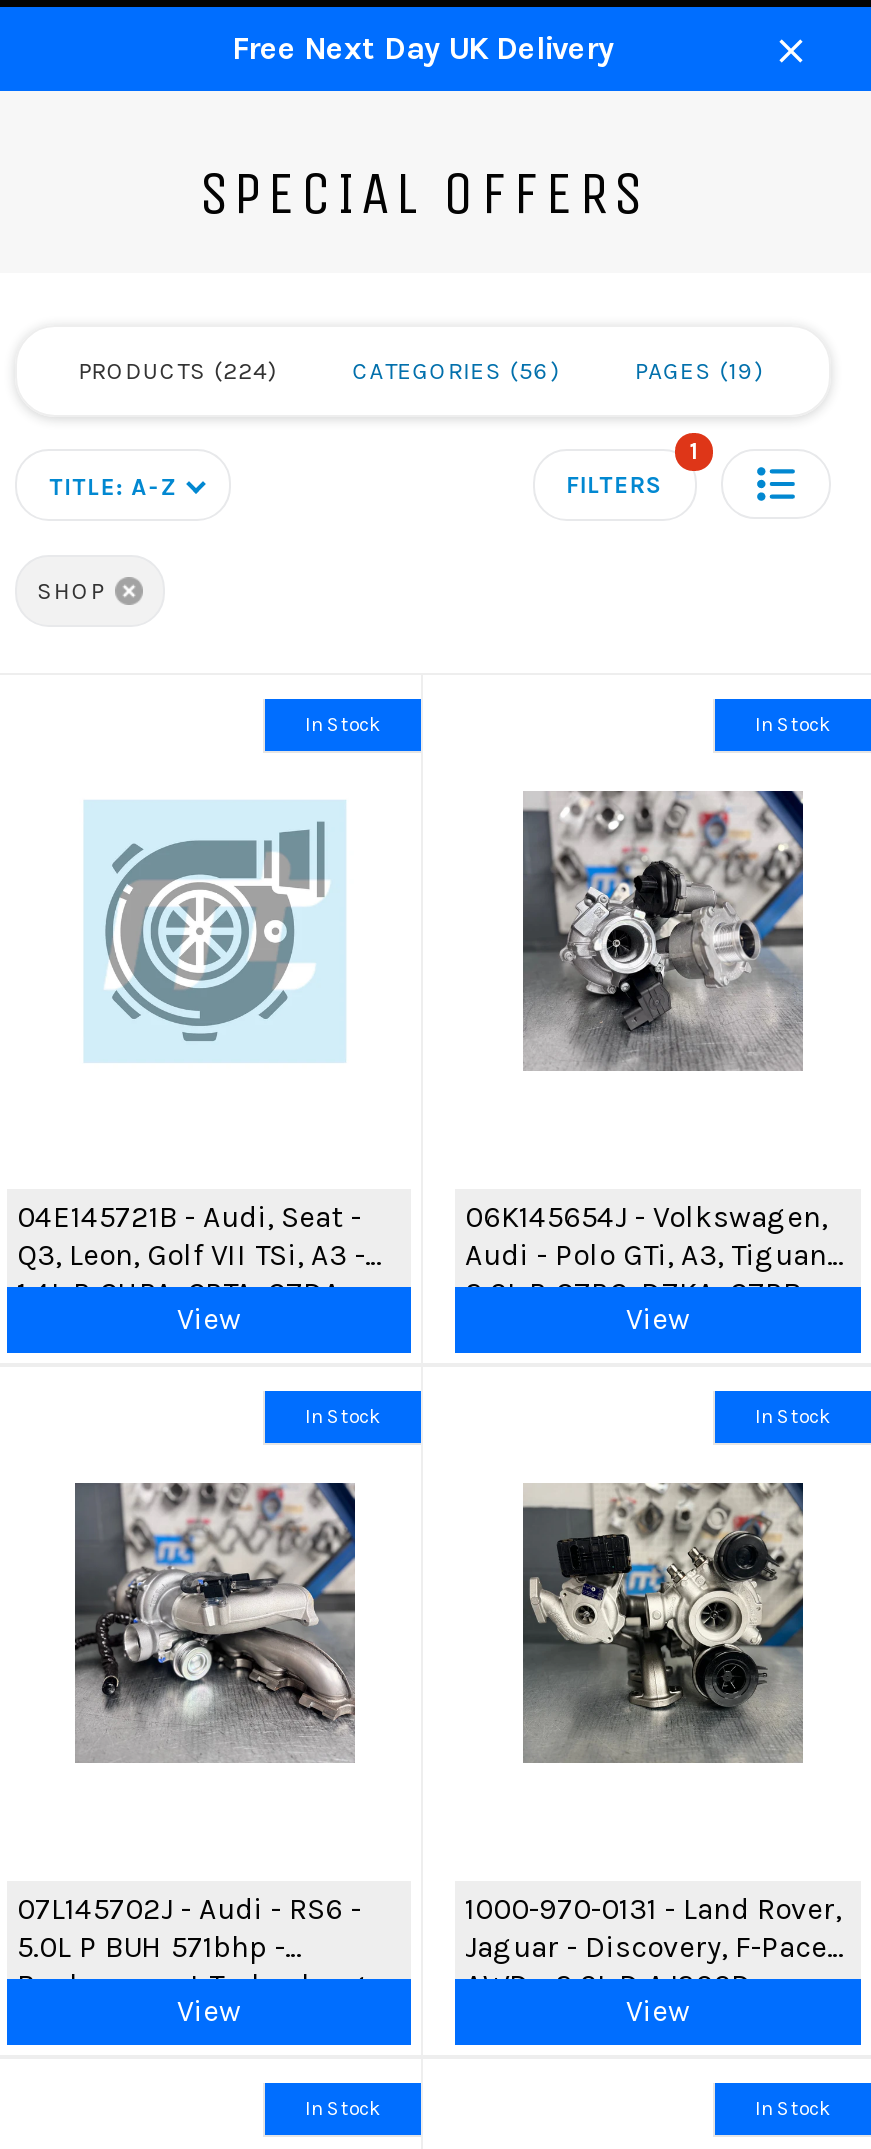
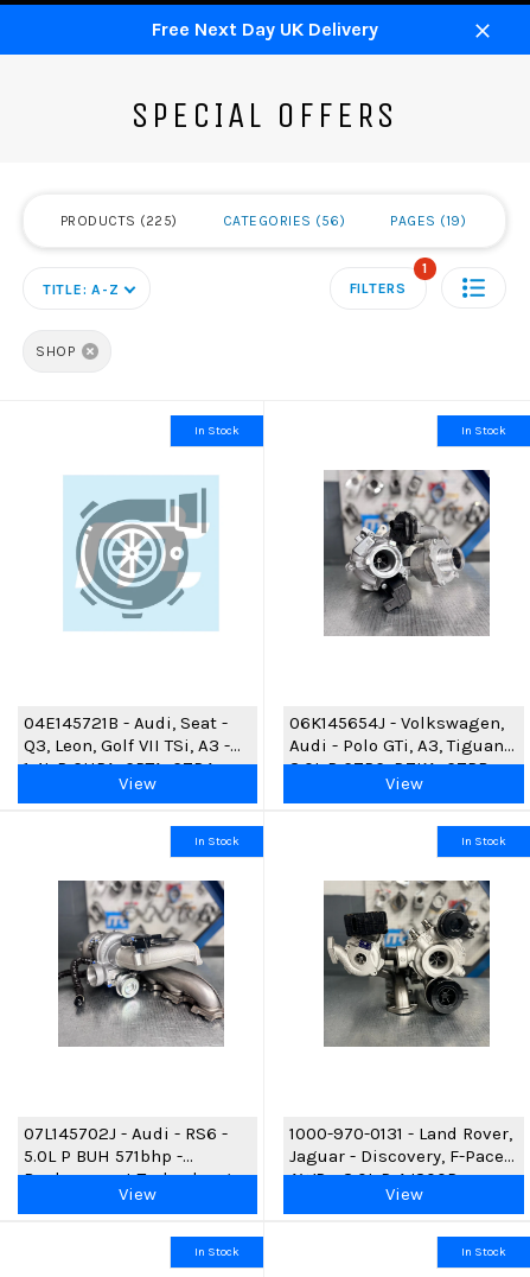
[79,357,268,385] PRODUCTS 224 -> [60,212,172,229] PRODUCTS 225

